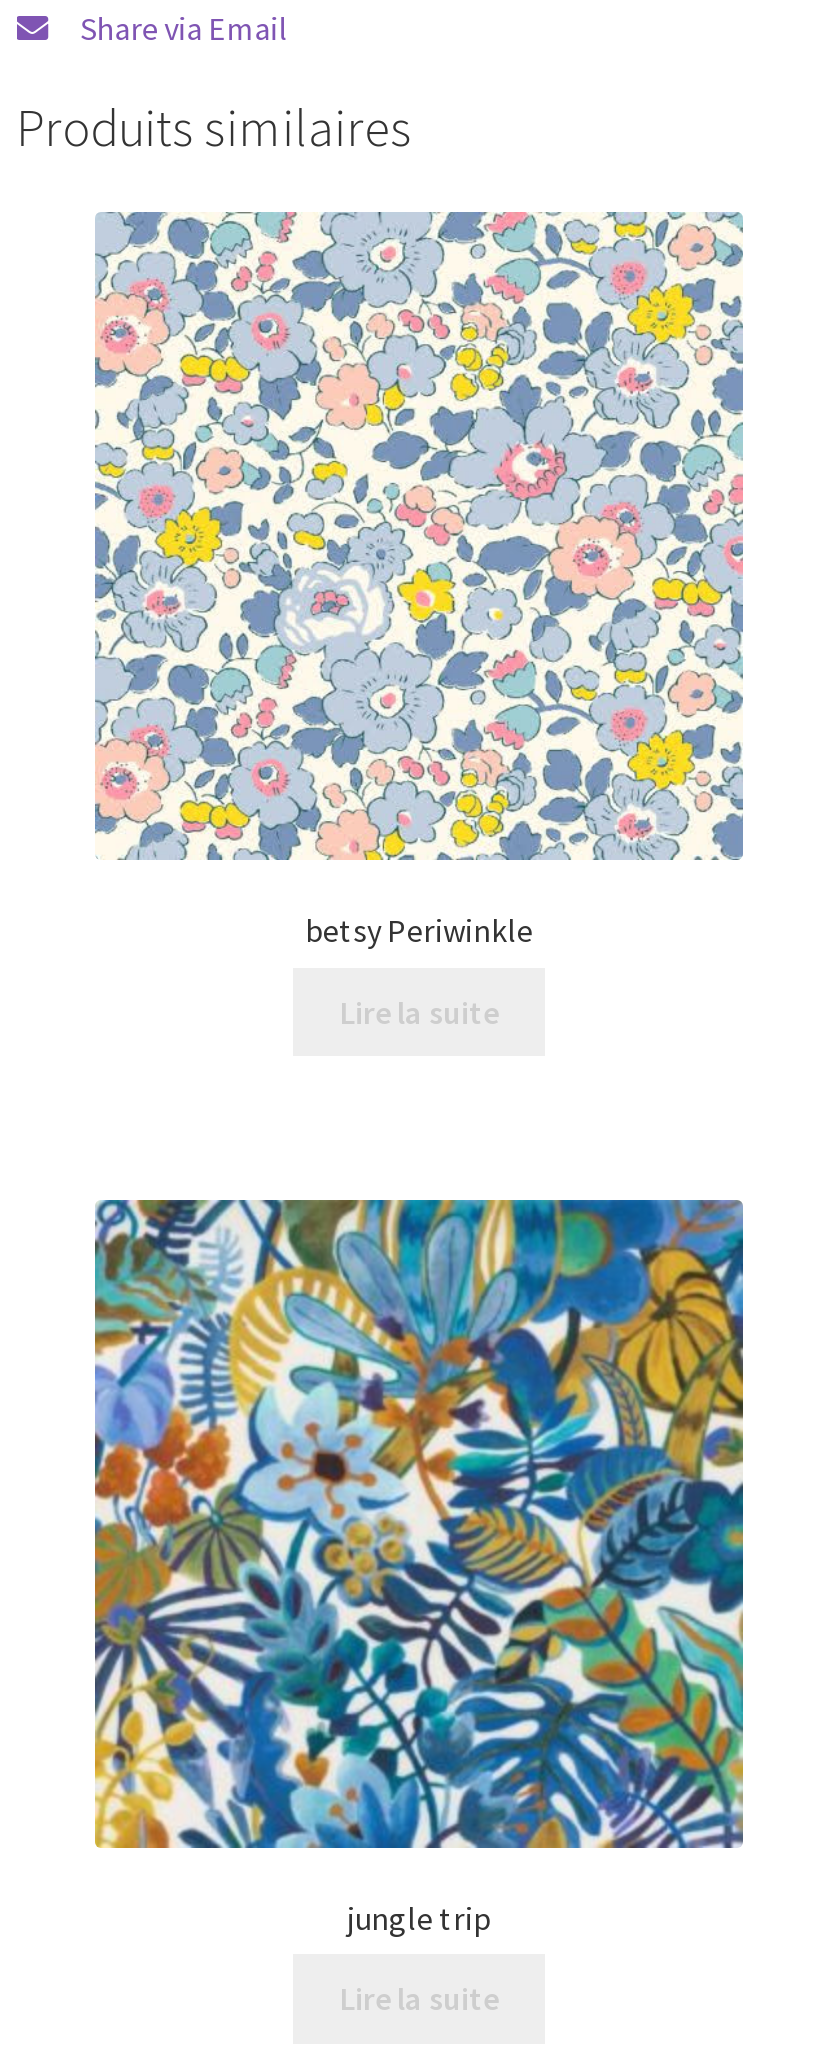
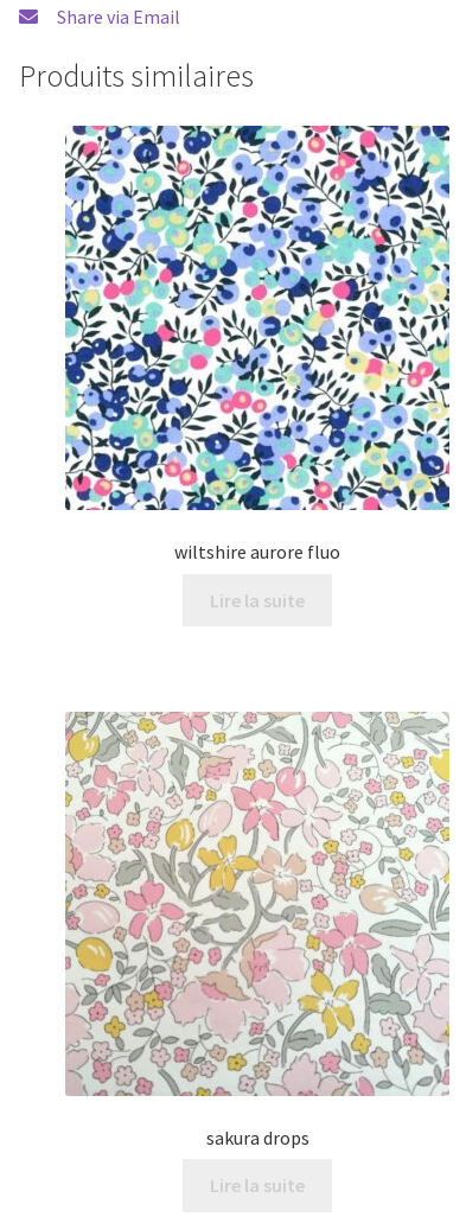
[93,210,745,950] [image] | betsy Periwinkle -> [64,125,451,563] [image] | wiltshire aurore fluo
[93,1198,745,1938] [image] | jungle trip -> [64,711,451,1149] [image] | sakura drops

